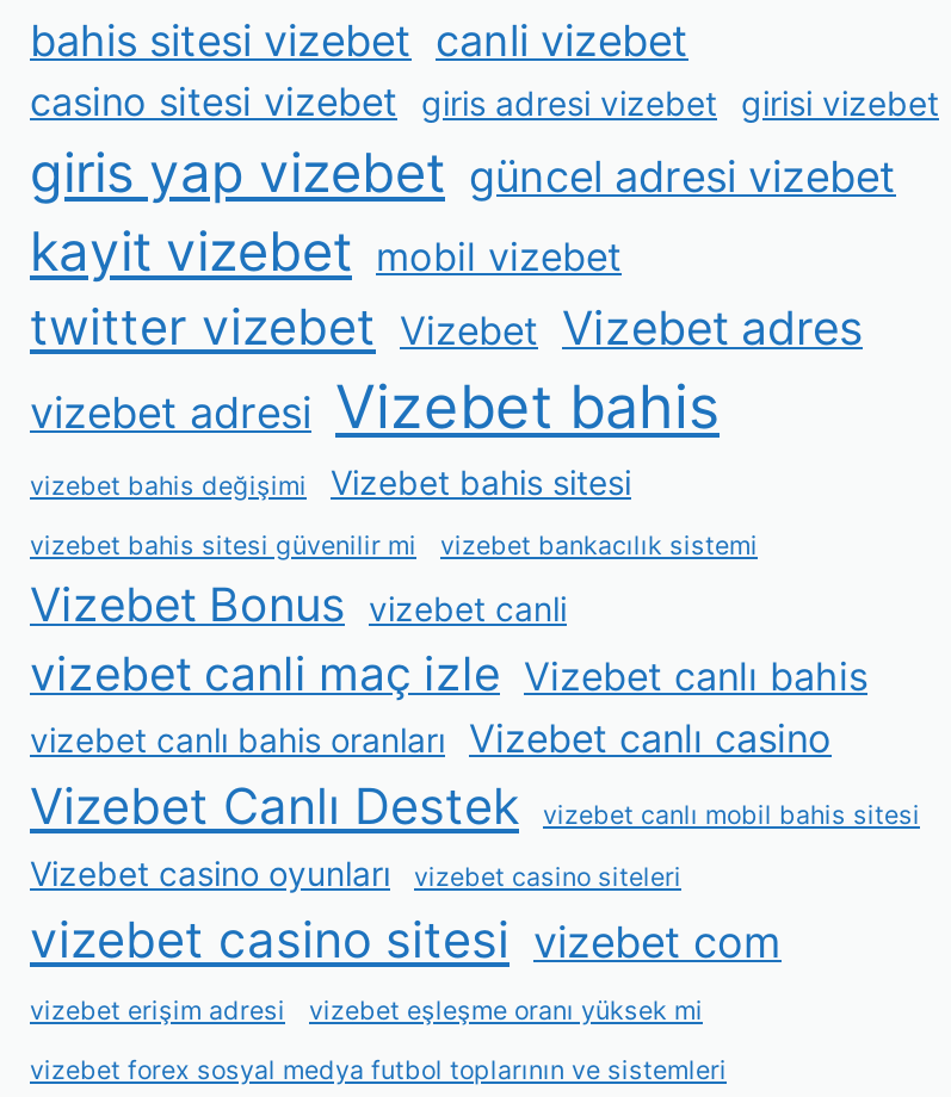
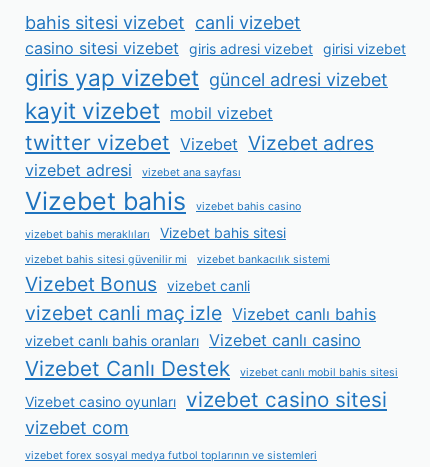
[30,371,720,502] vizebet adresi Vizebet bahis | vizebet bahis değişimi -> [25,160,301,241] vizebet adresi | vizebet ana sayfası | Vizebet bahis | vizebet bahis casino | vizebet bahis meraklıları
moved [331,462,631,502] -> [160,224,286,241]: Vizebet bahis sitesi
moved [30,531,920,836] -> [25,253,398,381]: vizebet bahis sitesi güvenilir mi | vizebet bankacılık sistemi | Vizebet Bonus vizebet canli | vizebet canli maç izle Vizebet canlı bahis | vizebet canlı bahis oranları Vizebet canlı casino | Vizebet Canlı Destek | vizebet canlı mobil bahis sitesi
[30,853,782,1027] Vizebet casino oyunları | vizebet casino siteleri | vizebet casino sitesi vizebet com | vizebet erişim adresi | vizebet eşleşme oranı yüksek mi -> [25,387,387,438] Vizebet casino oyunları vizebet casino sitesi | vizebet com

